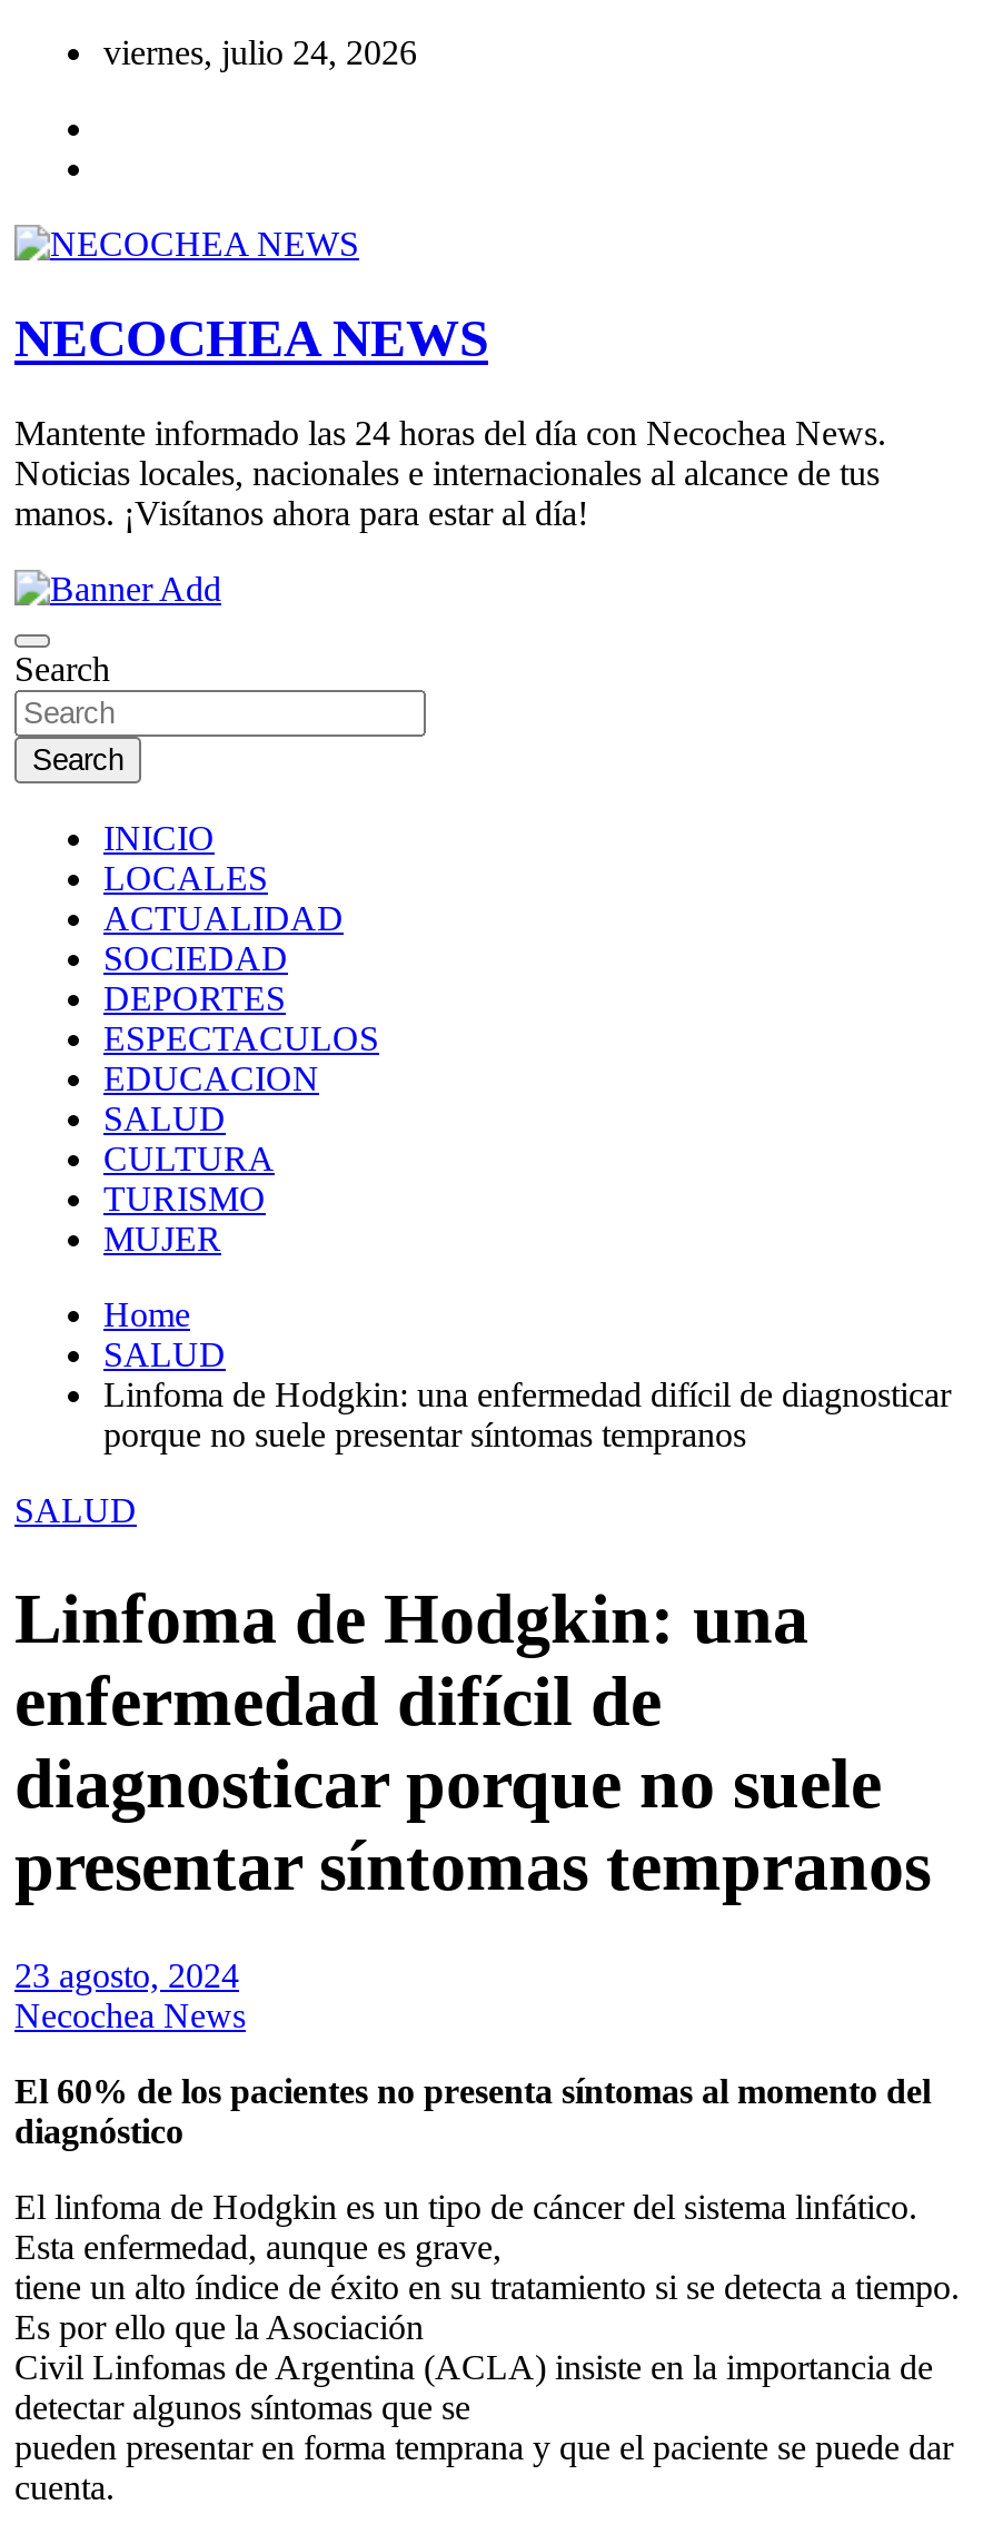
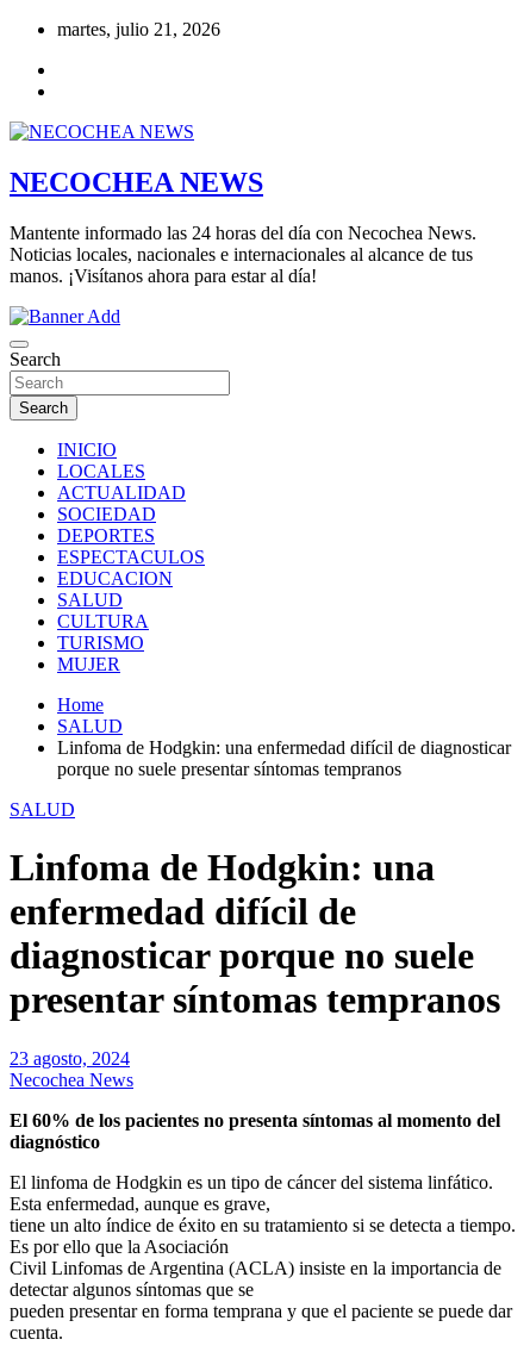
[103,33,417,71] viernes, julio 24, 2026 -> [57,19,220,39] martes, julio 21, 2026

